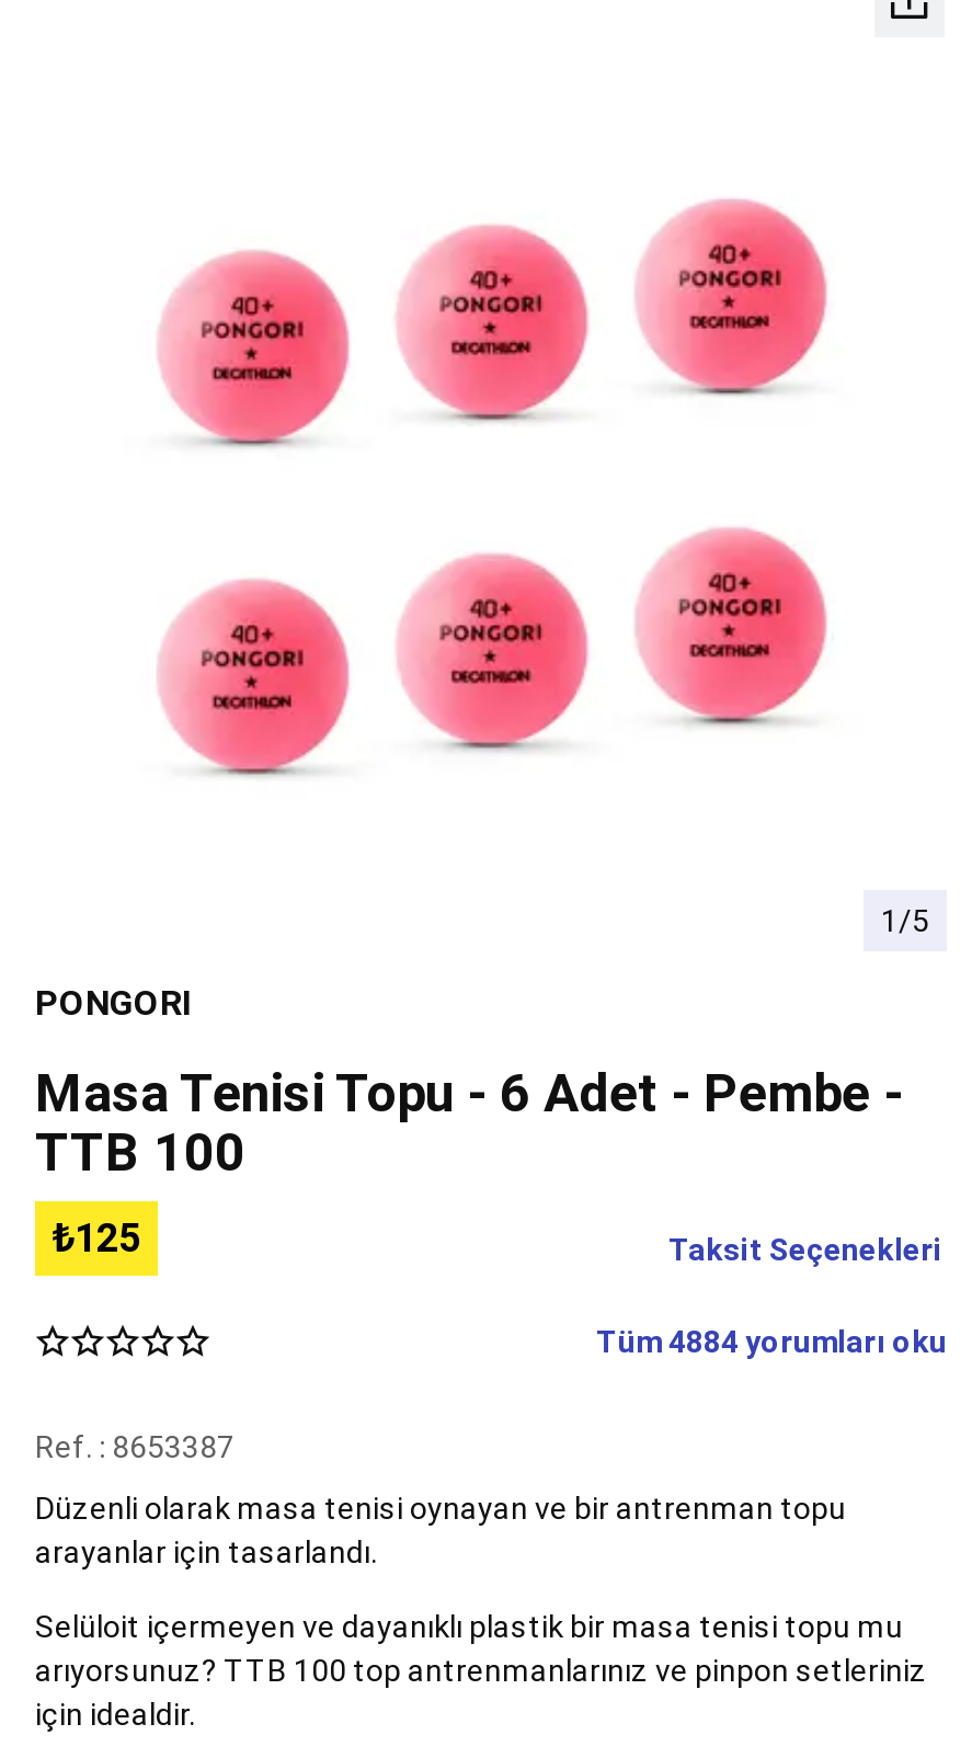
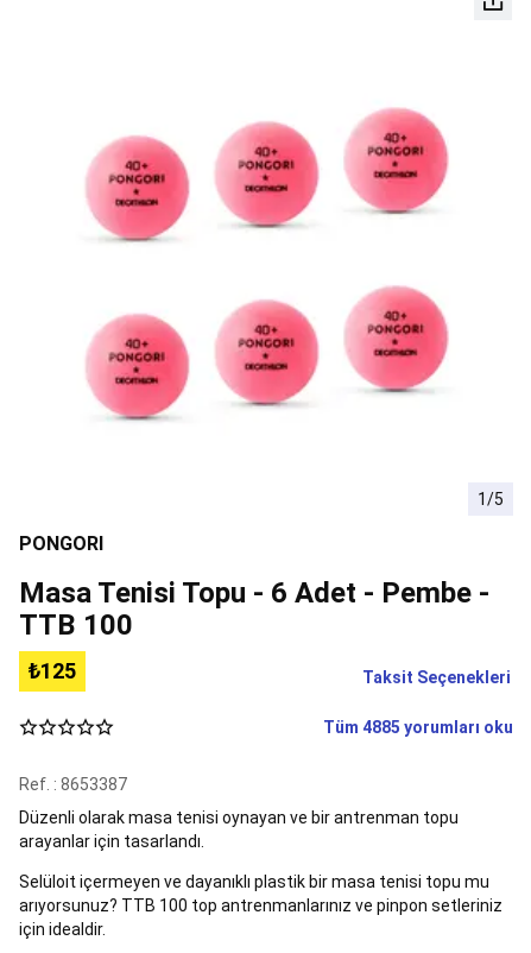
[596,1325,947,1360] Tüm 4884 yorumları oku -> [323,718,513,737] Tüm 4885 yorumları oku

